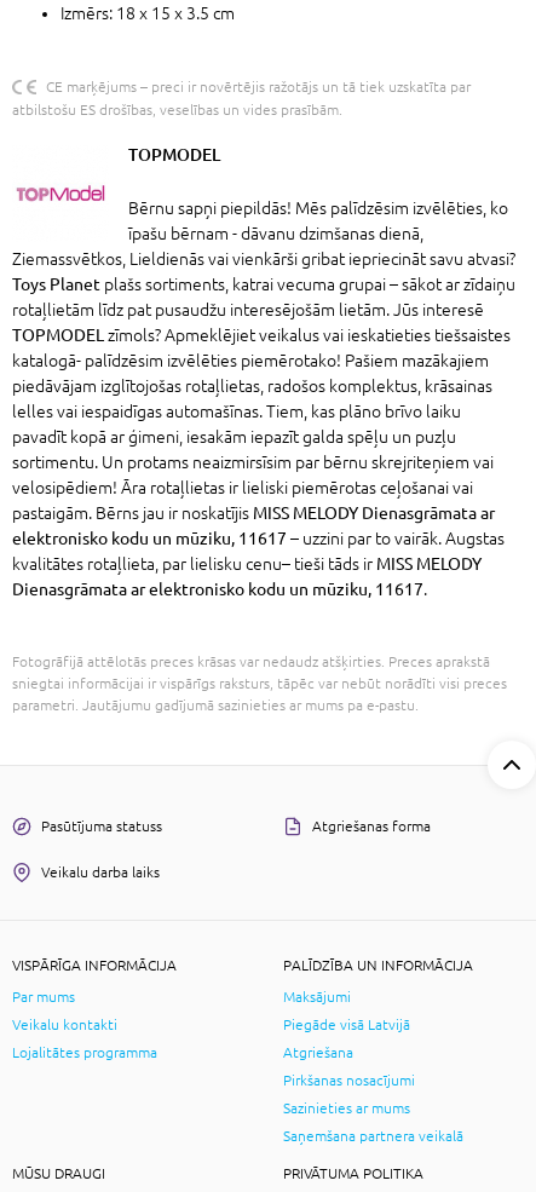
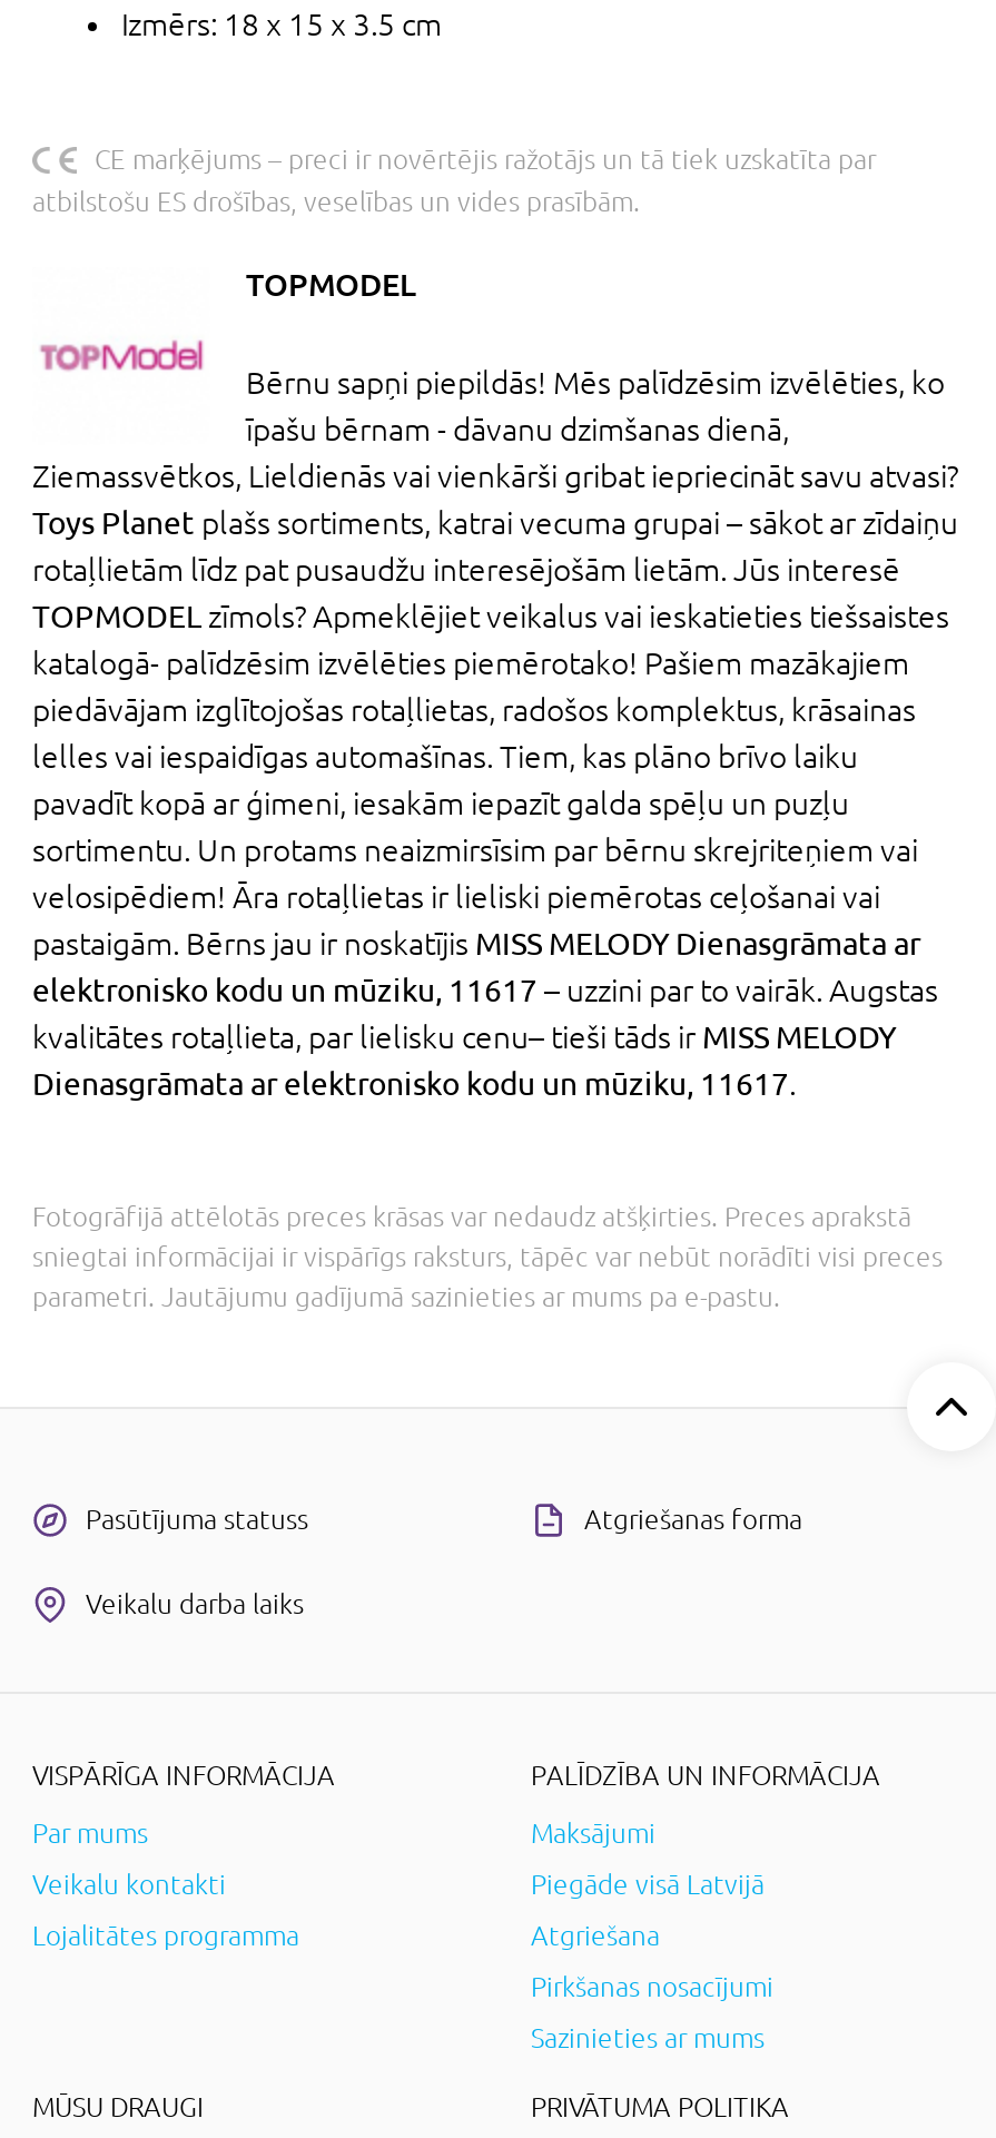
[283,1128,463,1145] Saņemšana partnera veikalā -> none

